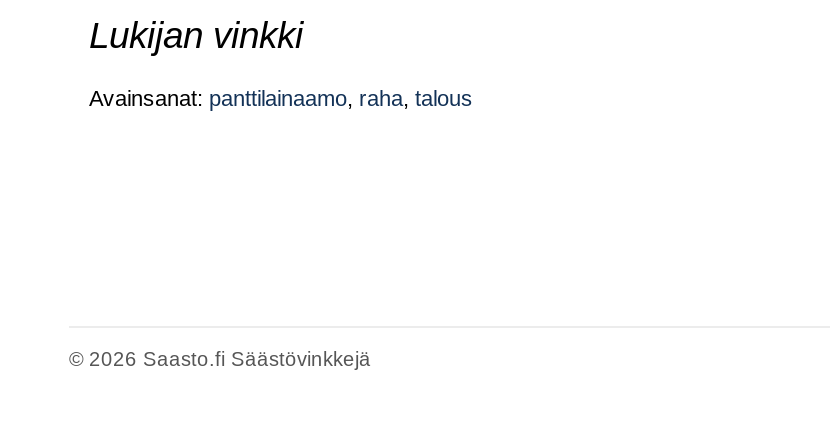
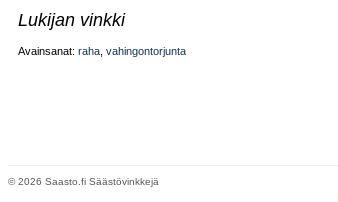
[89,86,473,110] Avainsanat: panttilainaamo, raha, talous -> [18,45,186,57] Avainsanat: raha, vahingontorjunta

